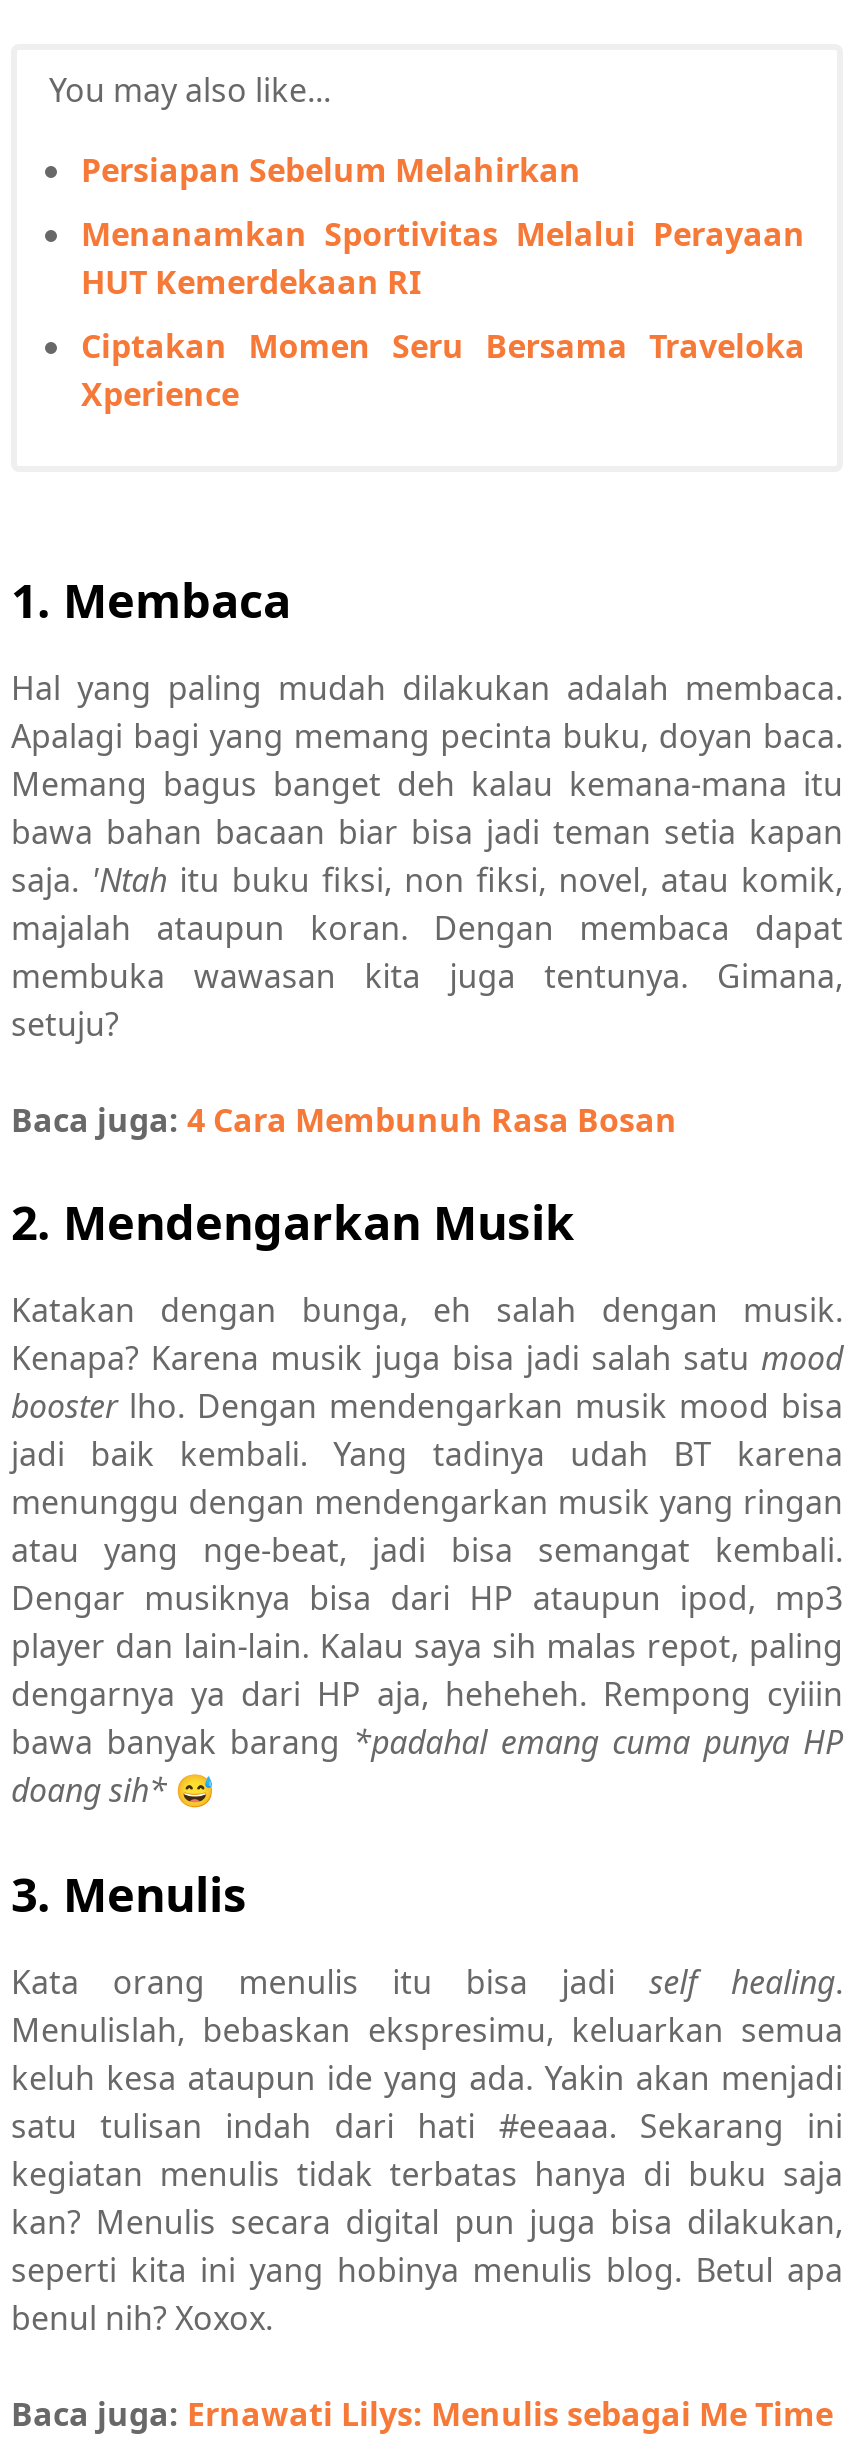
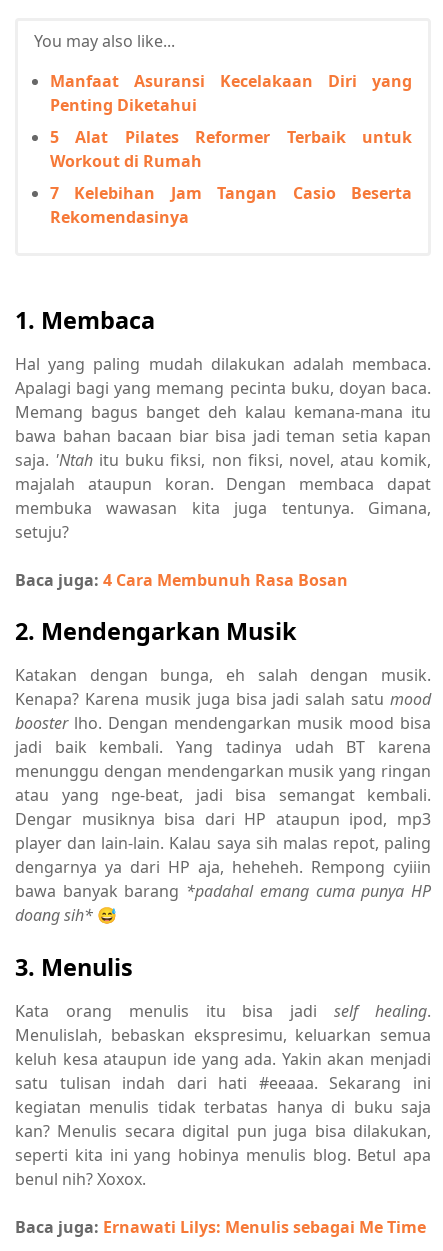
[81,148,581,192] Persiapan Sebelum Melahirkan -> [50,70,412,116] Manfaat Asuransi Kecelakaan Diri yang | Penting Diketahui
[81,212,805,304] Menanamkan Sportivitas Melalui Perayaan | HUT Kemerdekaan RI -> [50,126,412,172] 5 Alat Pilates Reformer Terbaik untuk | Workout di Rumah
[81,324,805,416] Ciptakan Momen Seru Bersama Traveloka | Xperience -> [50,182,412,228] 7 Kelebihan Jam Tangan Casio Beserta | Rekomendasinya

